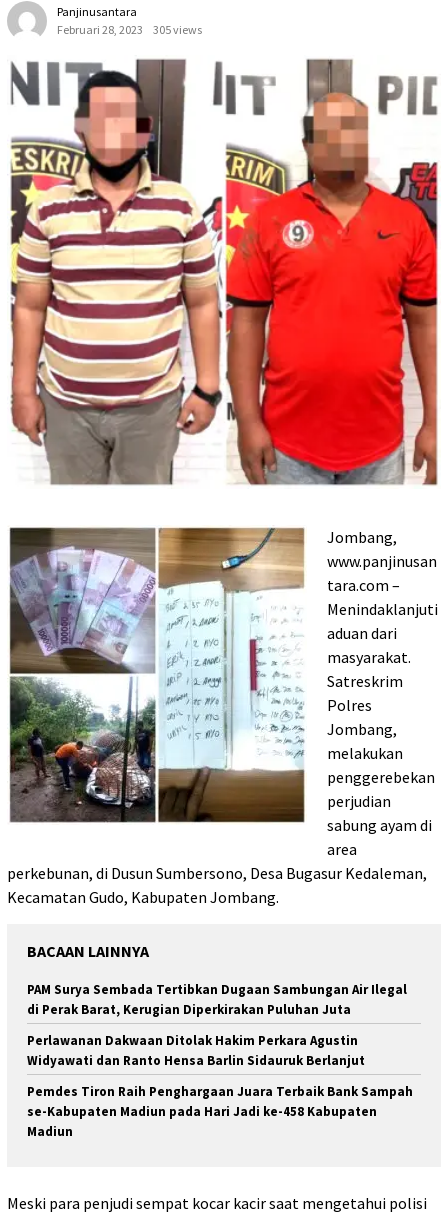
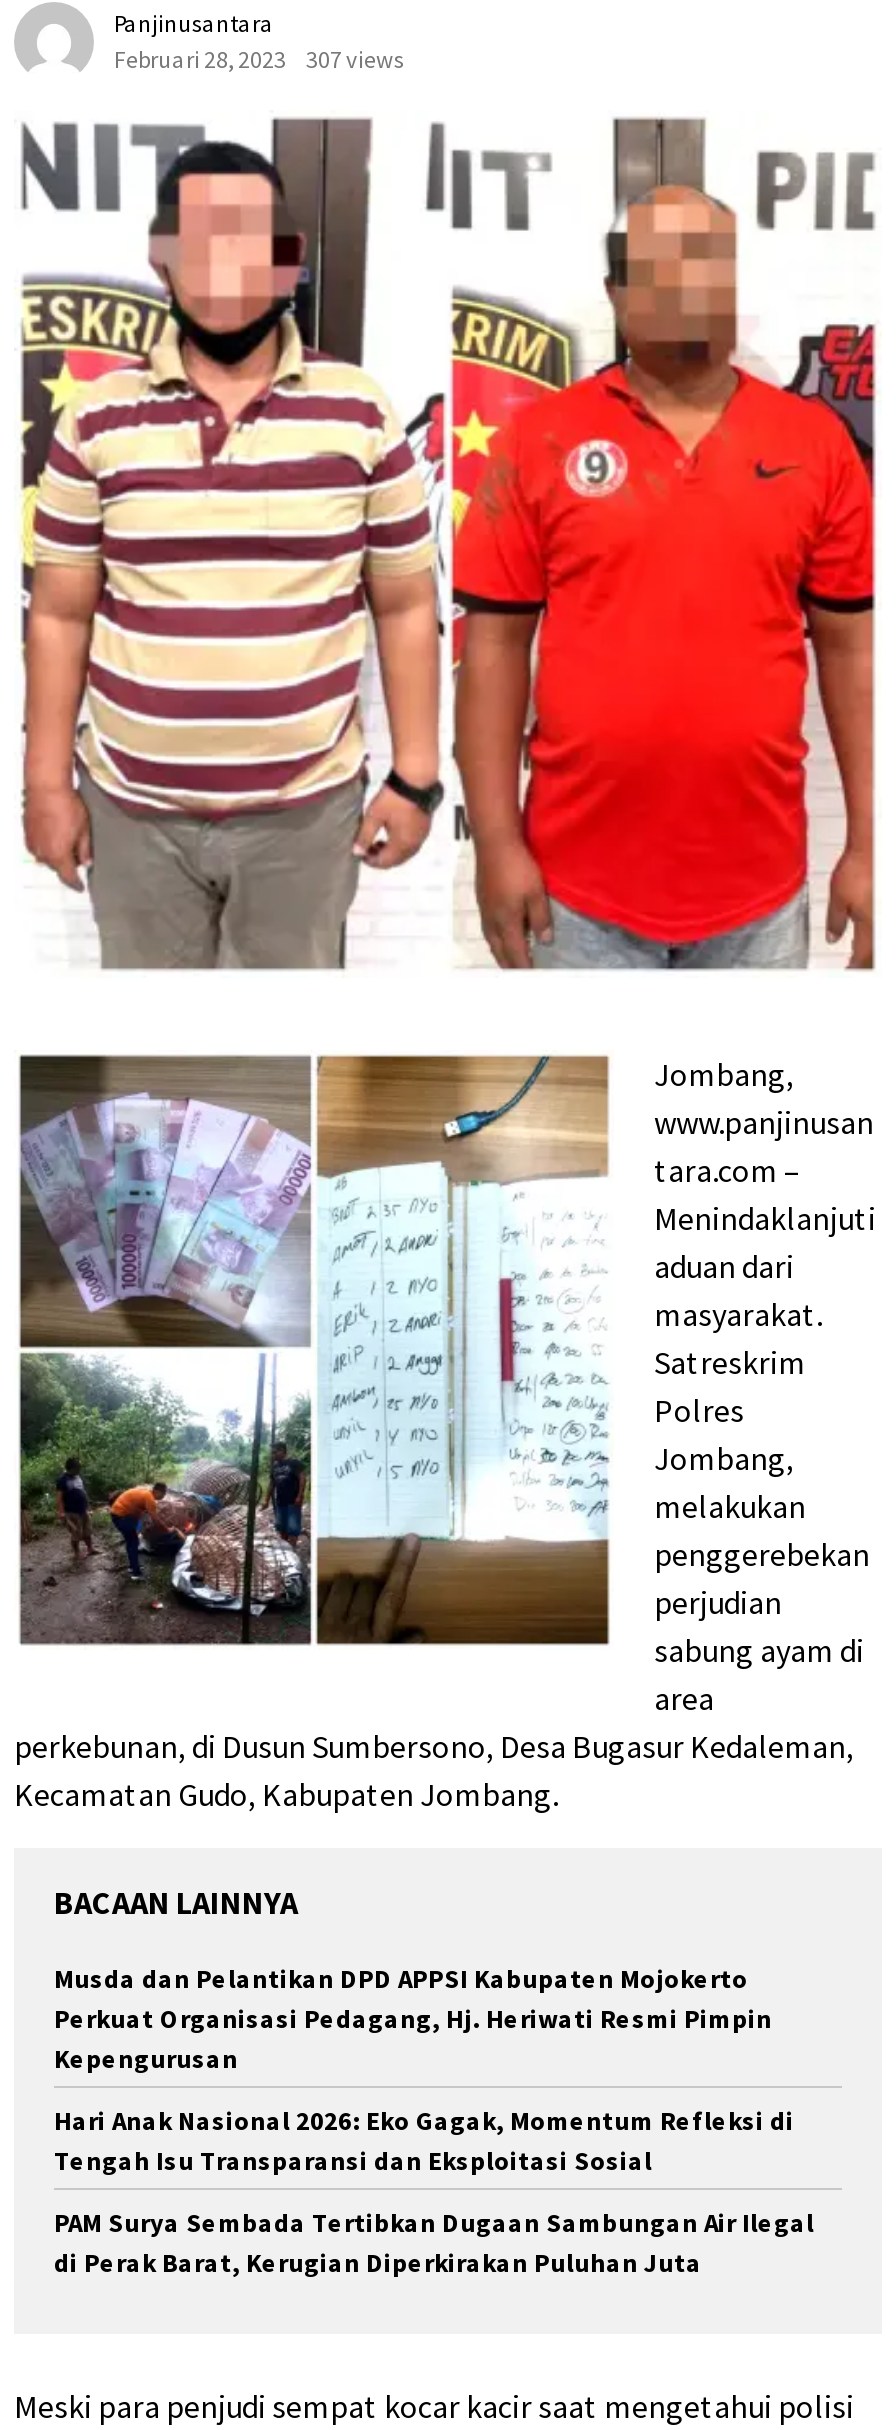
[57,22,202,37] Februari 28, 2023 305 views -> [114,45,404,75] Februari 28, 2023 307 views
none -> [54,1963,794,2179] Musda dan Pelantikan DPD APPSI Kabupaten Mojokerto | Perkuat Organisasi Pedagang, Hj. Heriwati Resmi Pimpin | Kepengurusan | Hari Anak Nasional 2026: Eko Gagak, Momentum Refleksi di | Tengah Isu Transparansi dan Eksploitasi Sosial
moved [27,981,407,1018] -> [54,2207,814,2281]: PAM Surya Sembada Tertibkan Dugaan Sambungan Air Ilegal | di Perak Barat, Kerugian Diperkirakan Puluhan Juta
[27,1032,413,1140] Perlawanan Dakwaan Ditolak Hakim Perkara Agustin | Widyawati dan Ranto Hensa Barlin Sidauruk Berlanjut | Pemdes Tiron Raih Penghargaan Juara Terbaik Bank Sampah | se-Kabupaten Madiun pada Hari Jadi ke-458 Kabupaten | Madiun -> none

